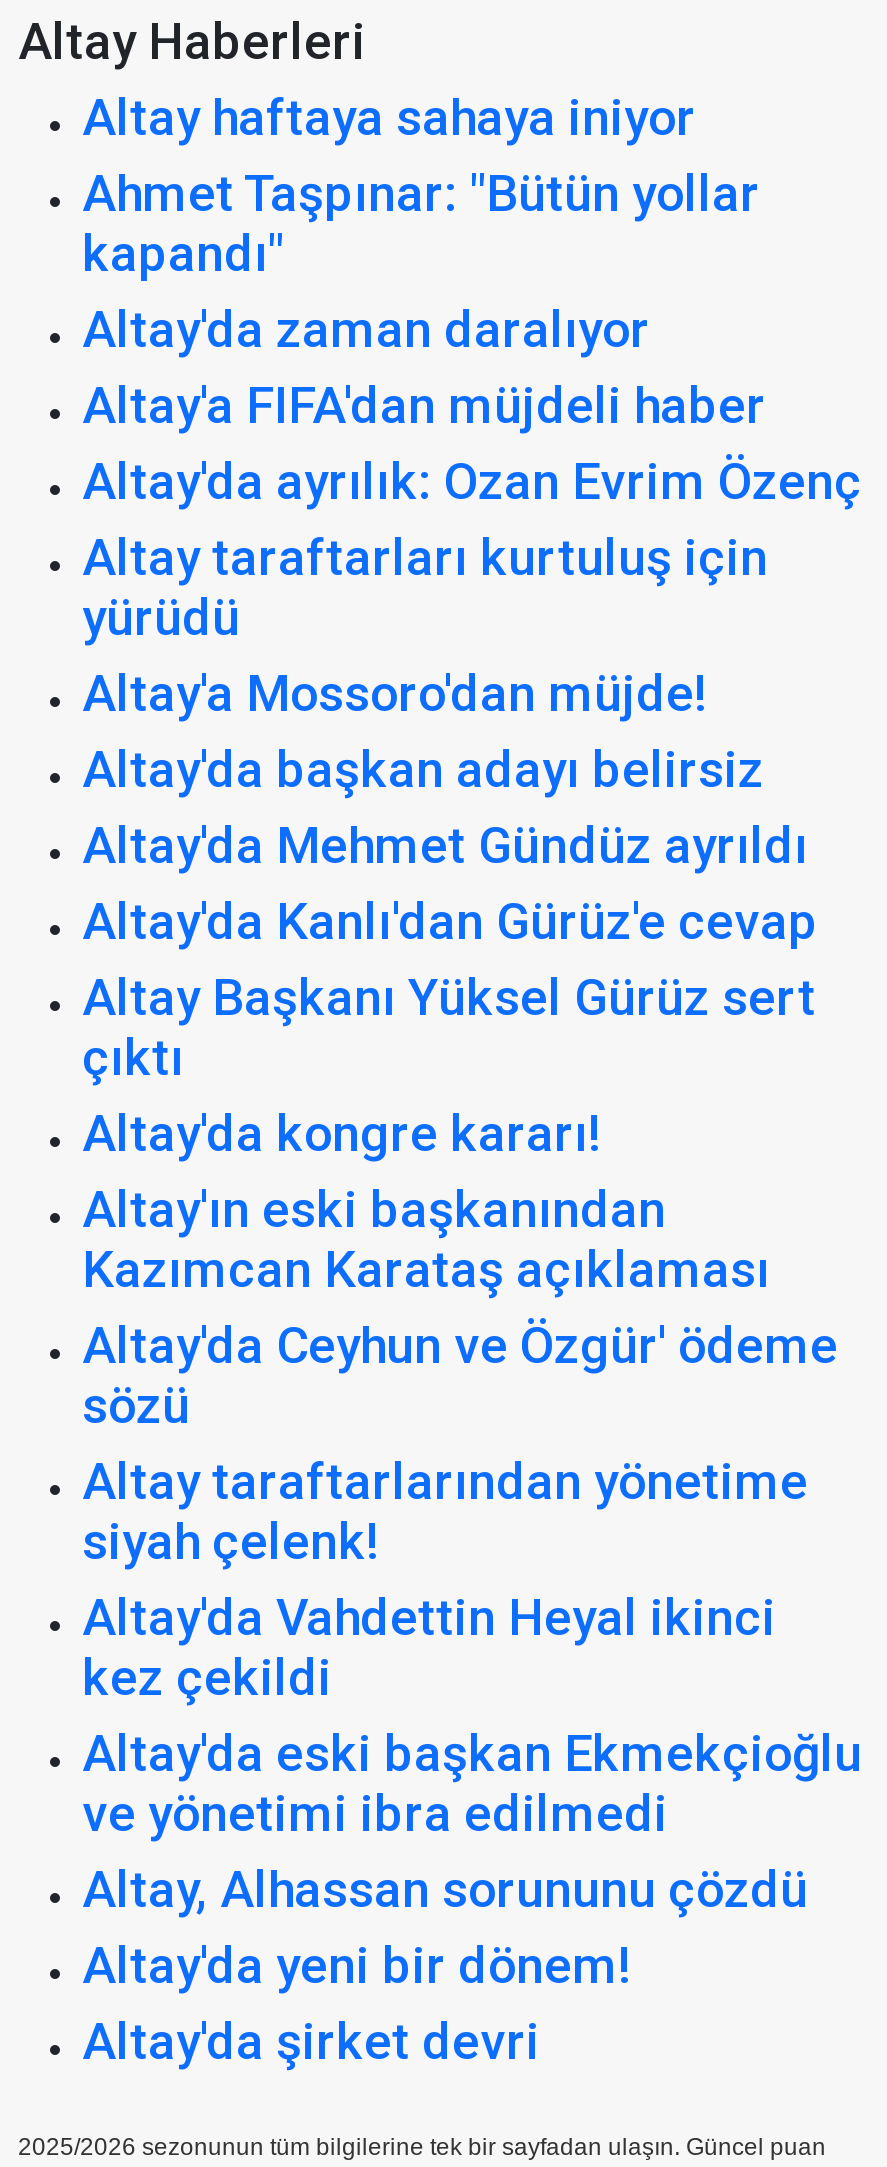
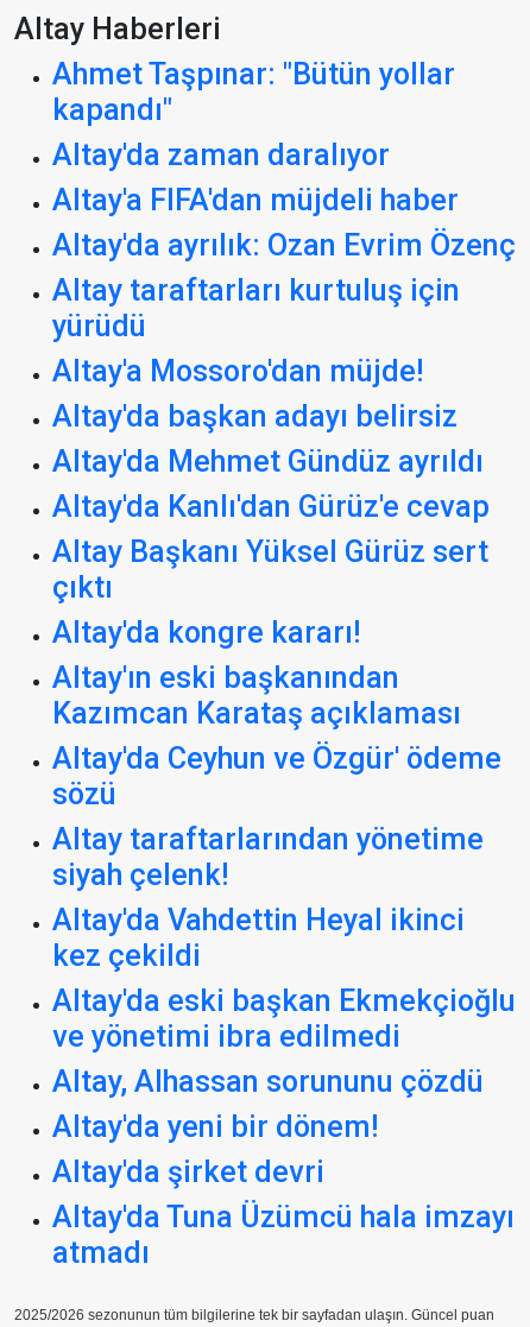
[82,89,696,147] Altay haftaya sahaya iniyor -> none
moved [82,165,862,2071] -> [52,57,516,1189]: Ahmet Taşpınar: "Bütün yollar | kapandı" | Altay'da zaman daralıyor | ... | Altay'da yeni bir dönem! | Altay'da şirket devri
none -> [52,1200,515,1270] Altay'da Tuna Üzümcü hala imzayı | atmadı

